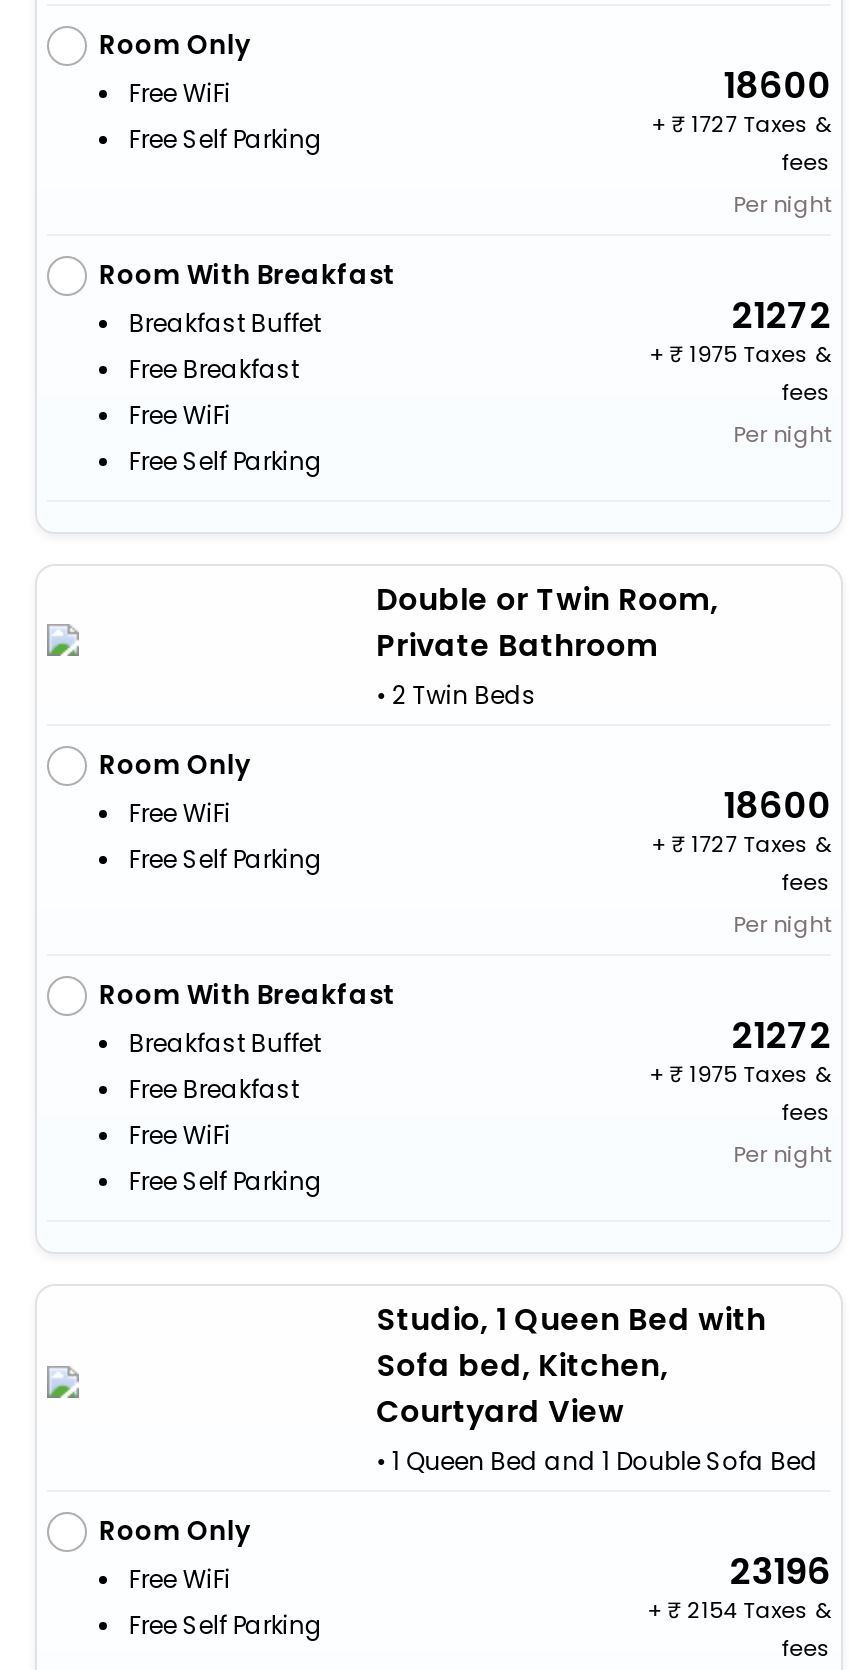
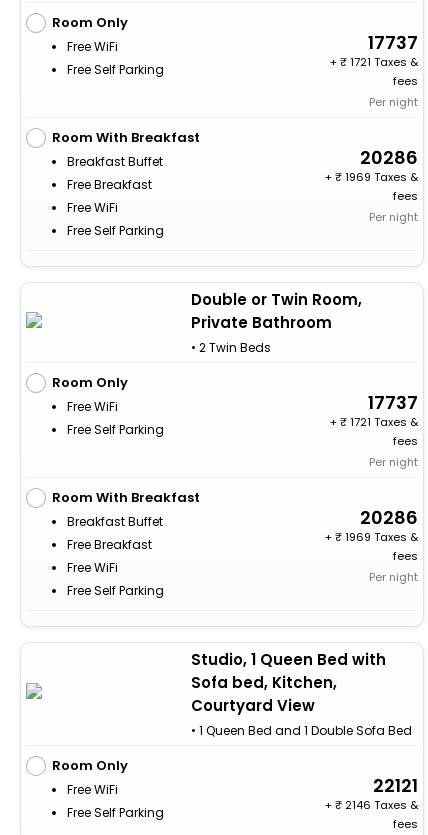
[715,60,831,110] 18600 -> [364,30,418,55] 17737
[651,108,831,140] + 1727 Taxes & -> [330,54,418,70] + 1721 Taxes &
[723,290,831,340] 21272 -> [356,145,418,170] 20286
[649,338,831,370] + 1975 Taxes & -> [325,169,418,185] + 1969 Taxes &
[715,780,831,830] 18600 -> [364,390,418,415] 17737
[651,828,831,860] + 1727 Taxes & -> [330,414,418,430] + 1721 Taxes &
[723,1010,831,1060] 21272 -> [356,505,418,530] 20286
[649,1058,831,1090] + 1975 Taxes & -> [325,529,418,545] + 1969 Taxes &
[721,1546,831,1596] 23196 -> [369,773,418,798] 22121
[647,1594,831,1626] + 2154 Taxes & -> [325,797,418,813] + 2146 Taxes &

